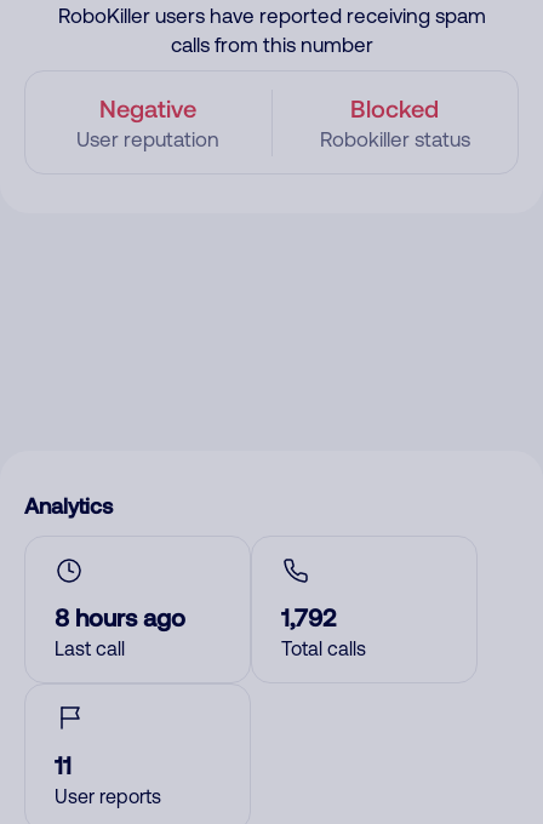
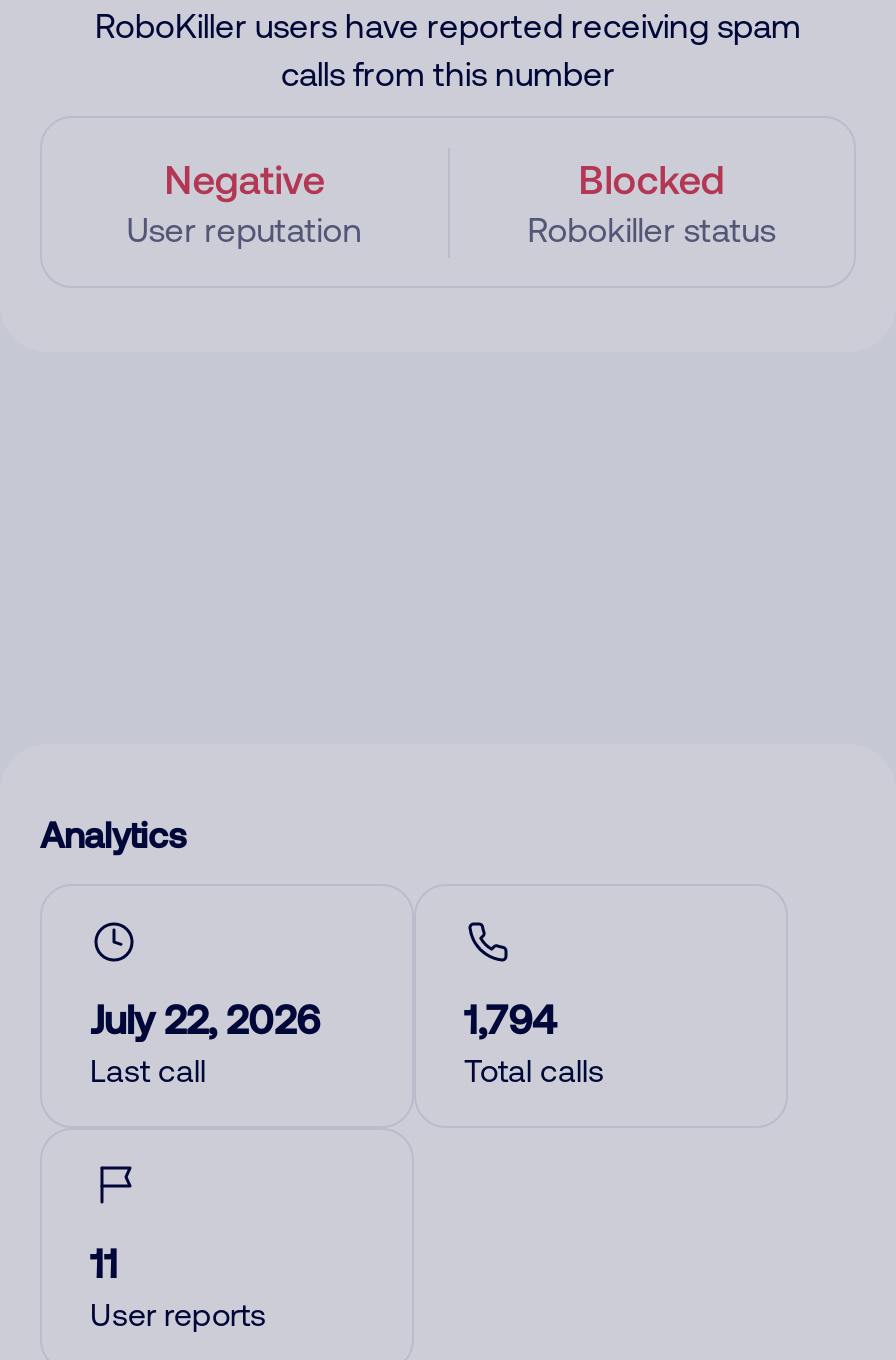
[55,602,185,631] 8 hours ago -> [90,994,320,1042] July 22, 2026
[281,602,336,631] 1,792 -> [464,994,556,1042] 1,794

